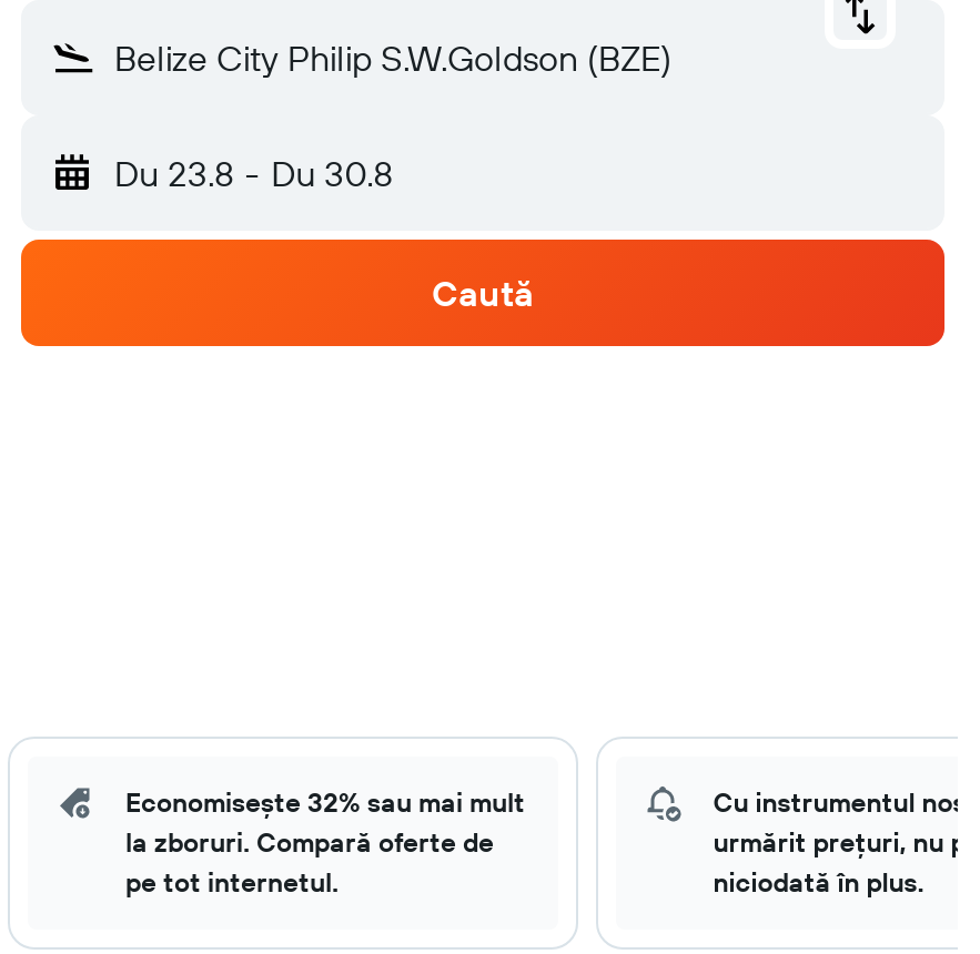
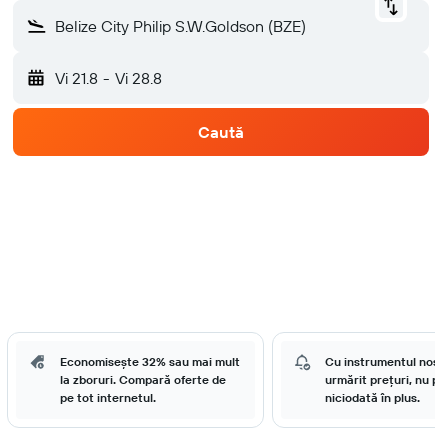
[114,151,393,195] Du 23.8 - Du 30.8 -> [55,68,162,88] Vi 21.8 - Vi 28.8

